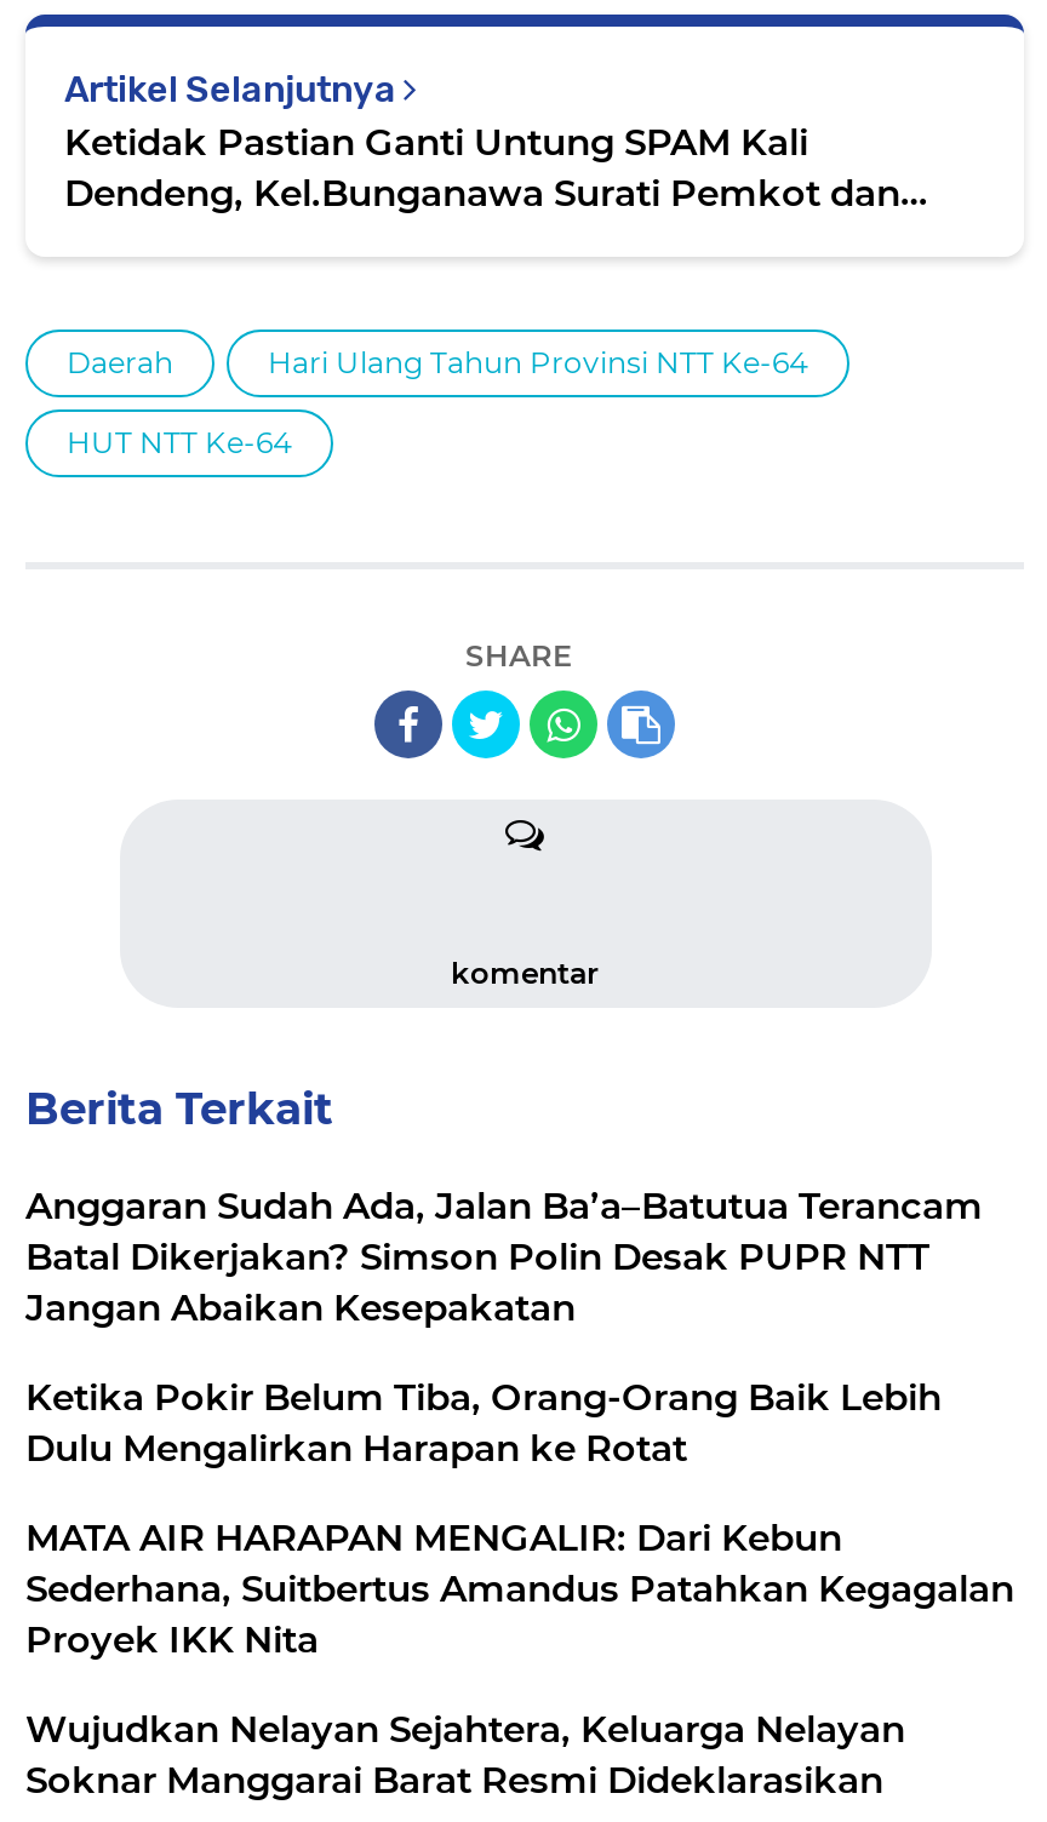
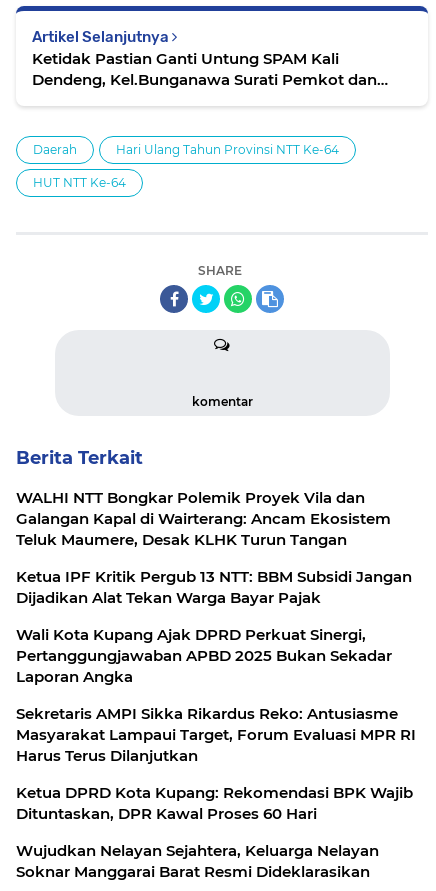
[25,1181,1014,1661] Anggaran Sudah Ada, Jalan Ba’a–Batutua Terancam | Batal Dikerjakan? Simson Polin Desak PUPR NTT | Jangan Abaikan Kesepakatan | Ketika Pokir Belum Tiba, Orang-Orang Baik Lebih | Dulu Mengalirkan Harapan ke Rotat | MATA AIR HARAPAN MENGALIR: Dari Kebun | Sederhana, Suitbertus Amandus Patahkan Kegagalan | Proyek IKK Nita -> [16,487,416,822] WALHI NTT Bongkar Polemik Proyek Vila dan | Galangan Kapal di Wairterang: Ancam Ekosistem | Teluk Maumere, Desak KLHK Turun Tangan | Ketua IPF Kritik Pergub 13 NTT: BBM Subsidi Jangan | Dijadikan Alat Tekan Warga Bayar Pajak | Wali Kota Kupang Ajak DPRD Perkuat Sinergi, | Pertanggungjawaban APBD 2025 Bukan Sekadar | Laporan Angka | Sekretaris AMPI Sikka Rikardus Reko: Antusiasme | Masyarakat Lampaui Target, Forum Evaluasi MPR RI | Harus Terus Dilanjutkan | Ketua DPRD Kota Kupang: Rekomendasi BPK Wajib | Dituntaskan, DPR Kawal Proses 60 Hari

